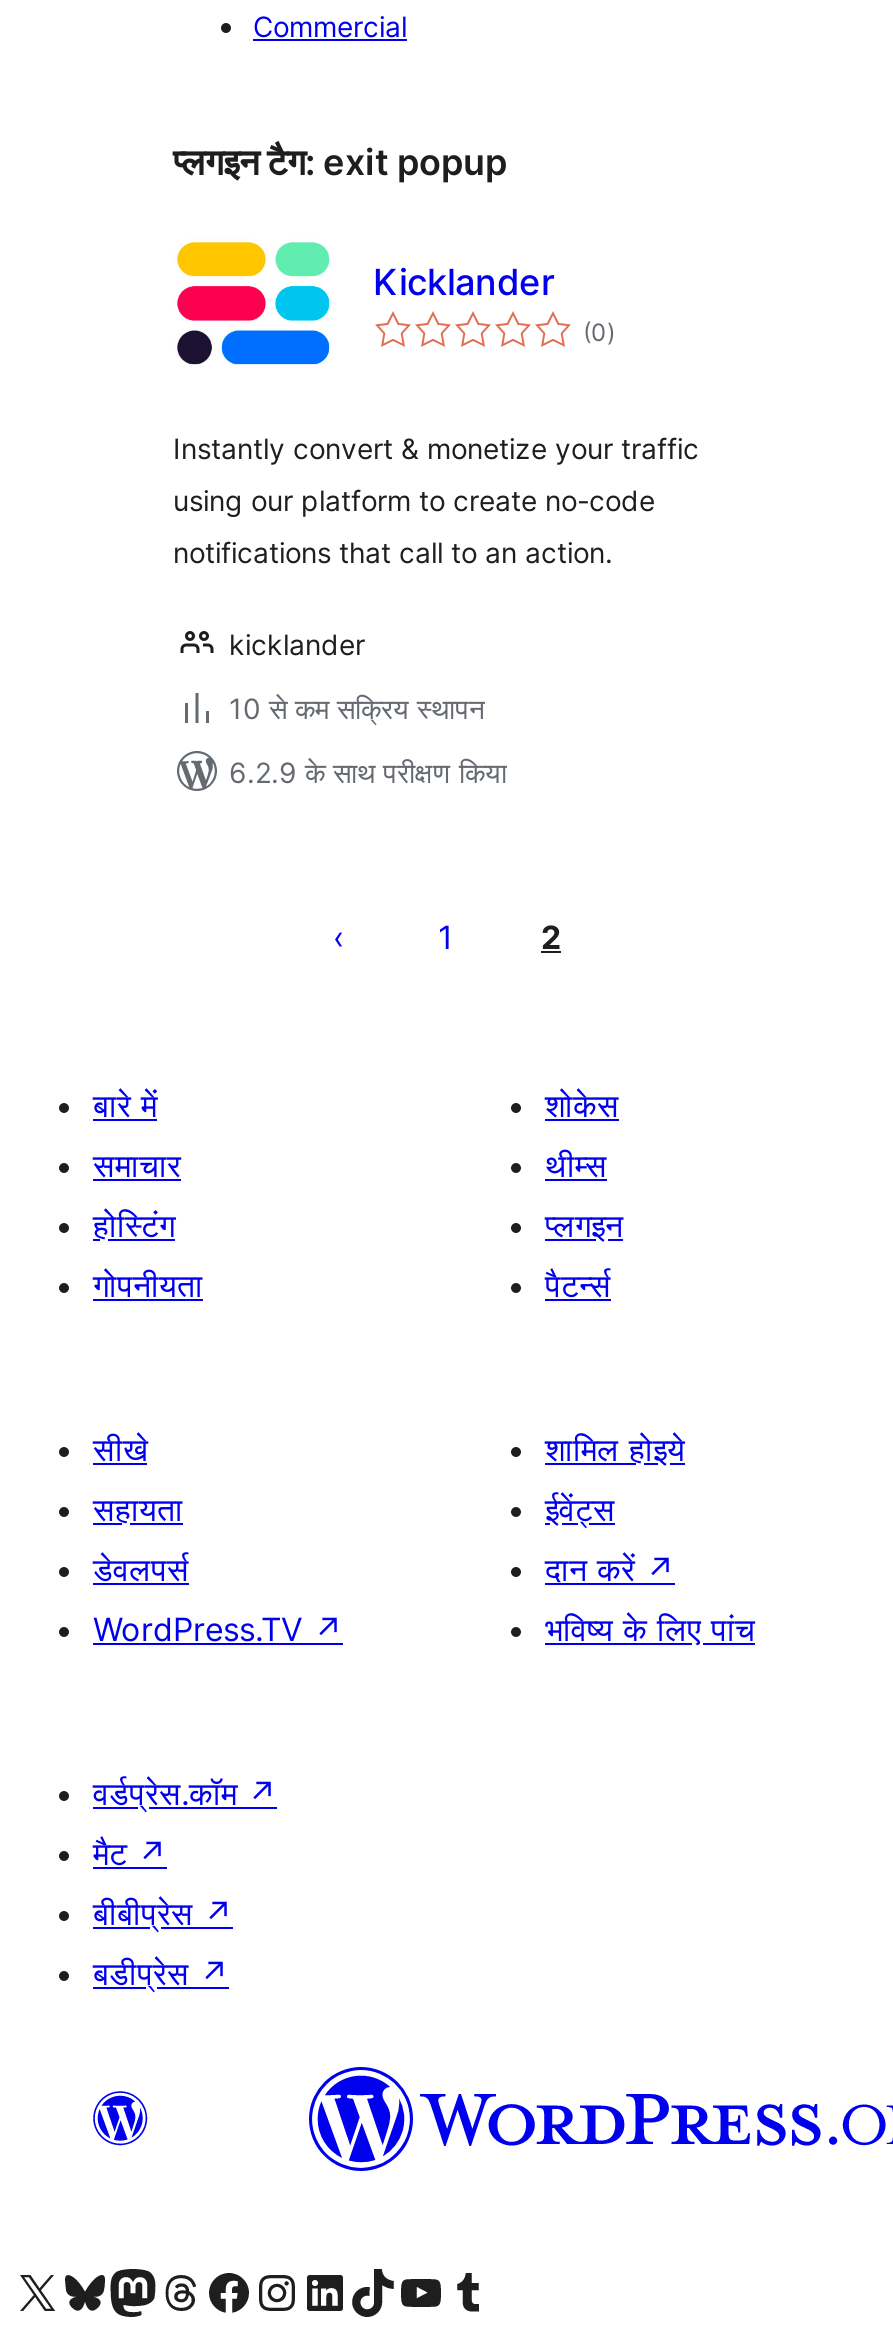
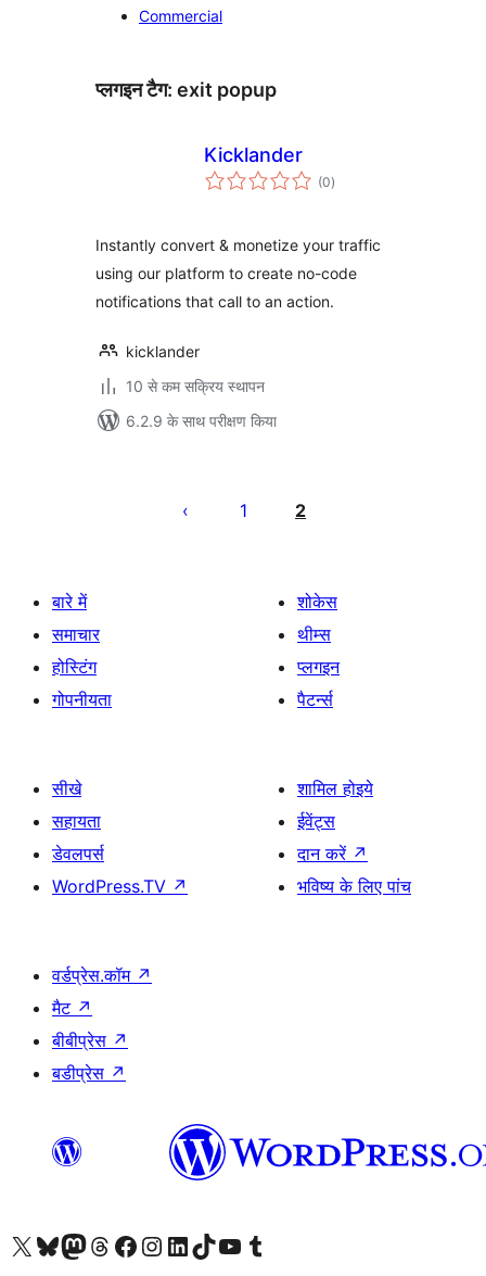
[175,239,331,367] [image] -> none

